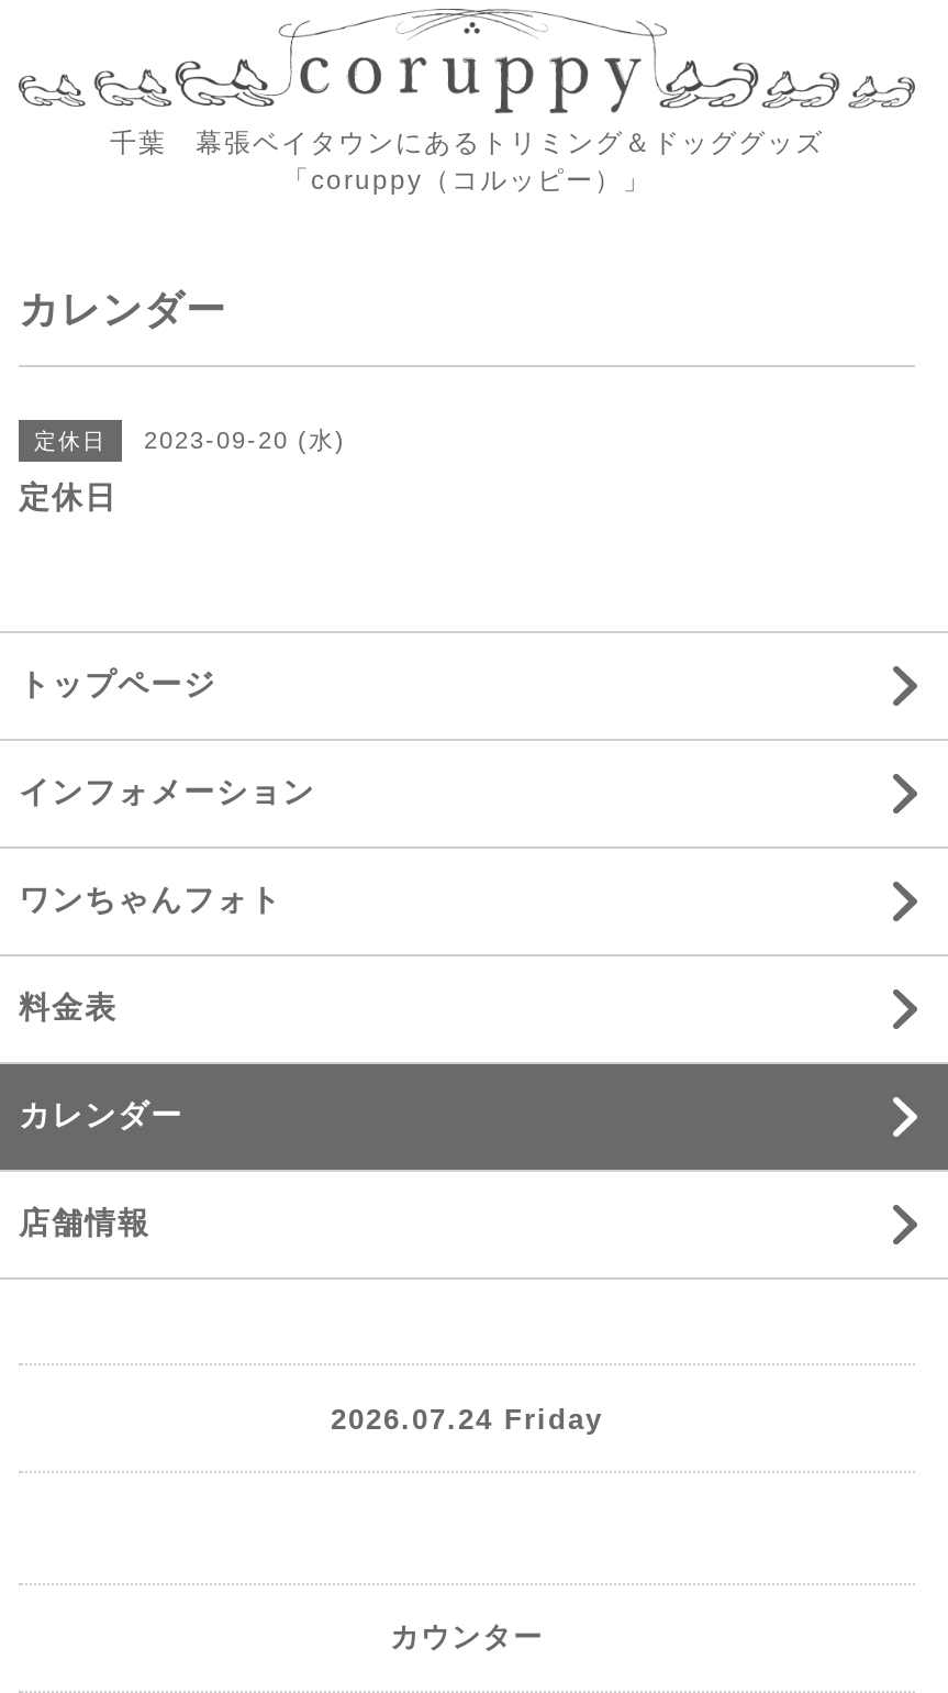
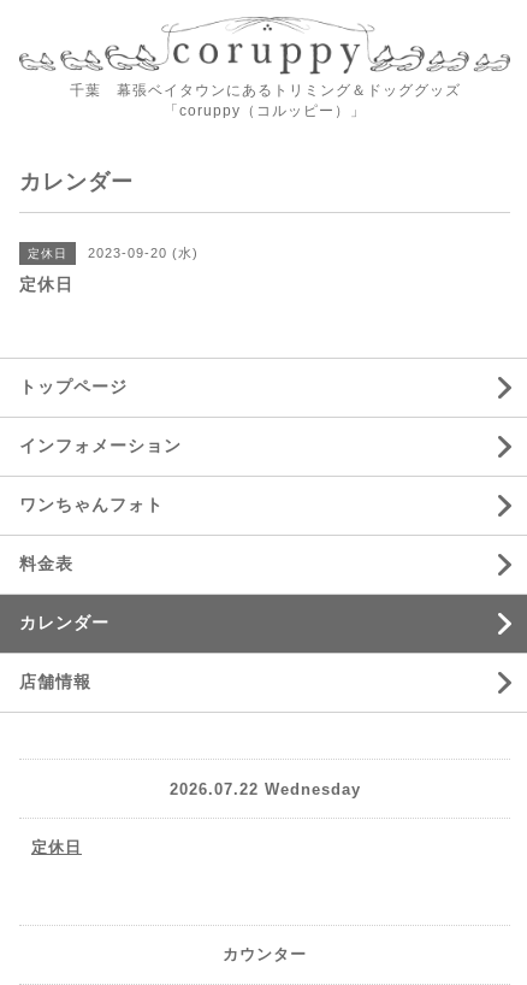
[331,1402,603,1435] 2026.07.24 Friday -> [31,780,360,856] 2026.07.22 Wednesday | 定休日

